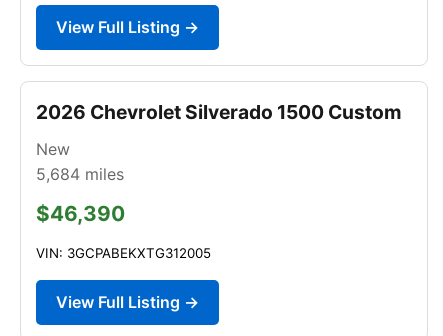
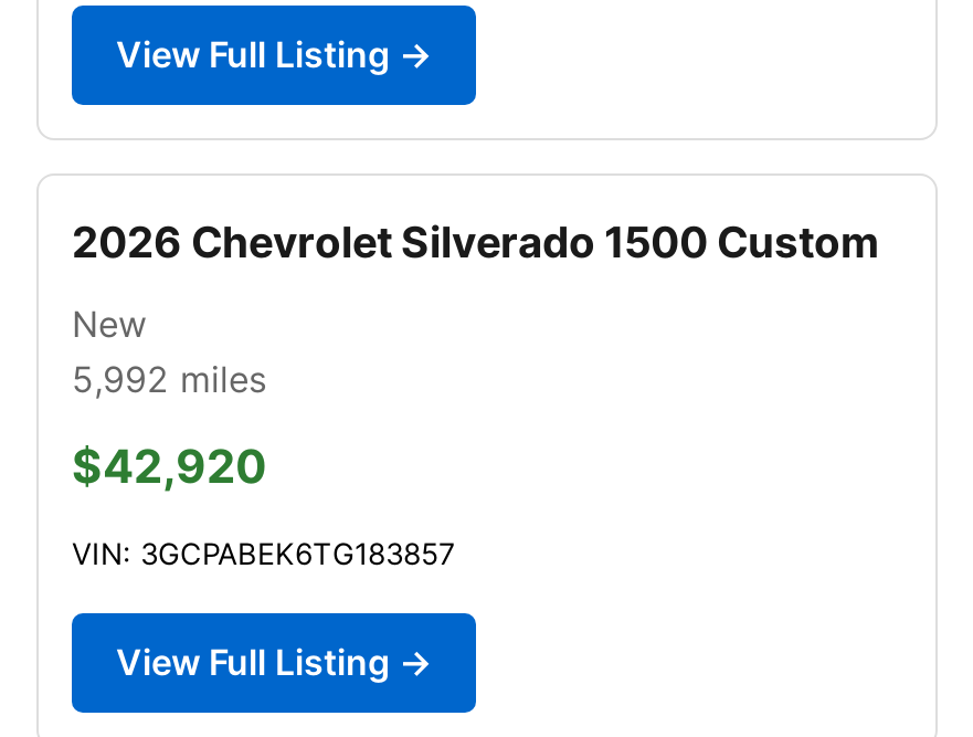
[36,164,124,184] 5,684 miles -> [72,357,266,401] 5,992 miles
[36,201,125,226] $46,390 -> [72,438,266,494] $42,920
[36,245,211,261] VIN: 3GCPABEKXTG312005 -> [72,536,456,571] VIN: 3GCPABEK6TG183857

